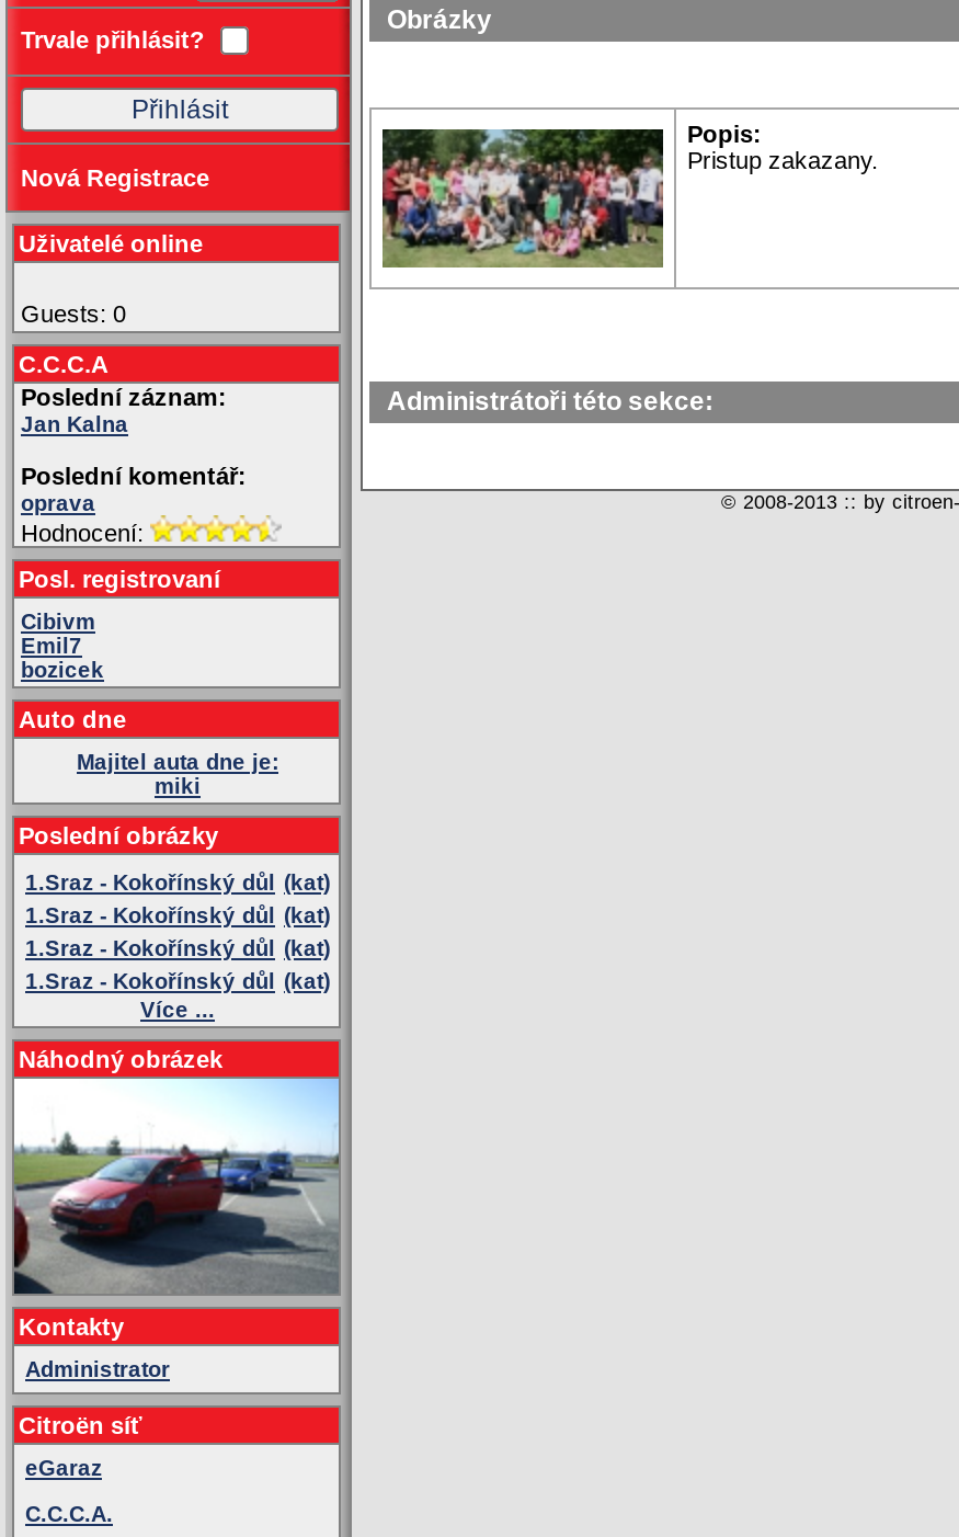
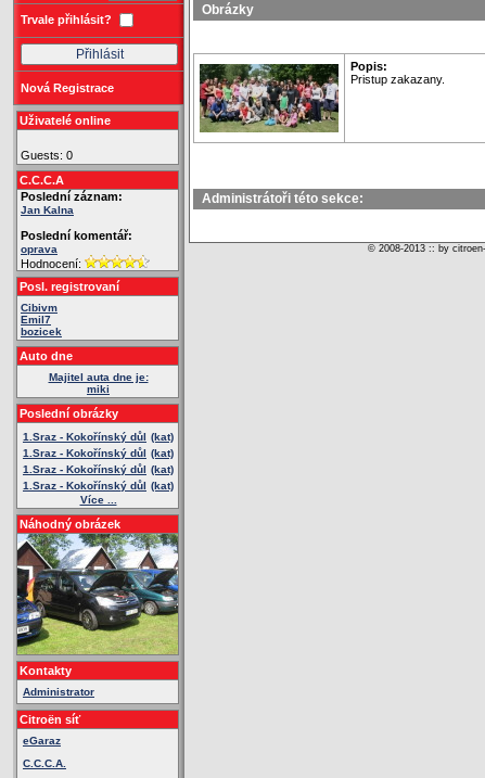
[12,1077,339,1296] [image] -> [16,533,179,655] [image]

